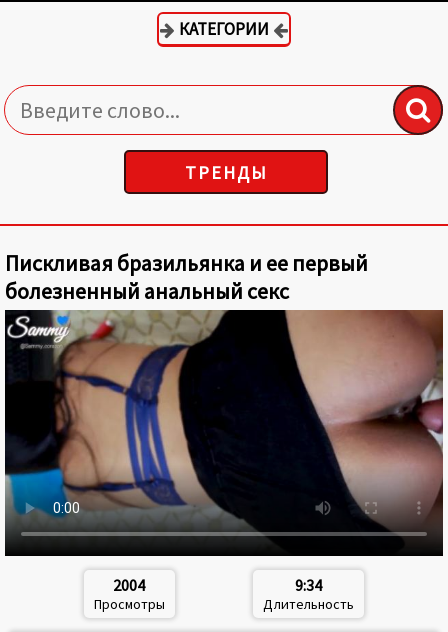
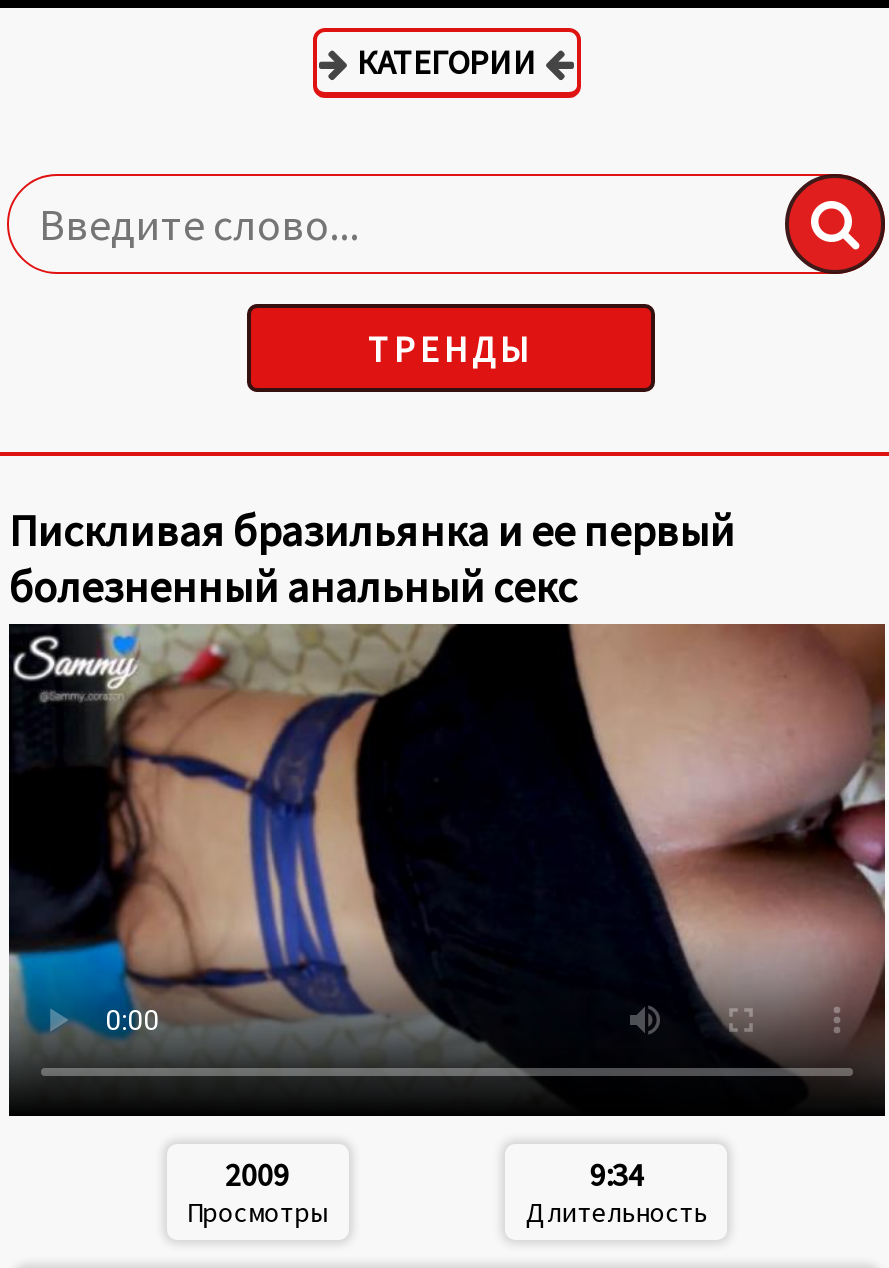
[113,575,145,595] 2004 -> [225,1155,289,1195] 2009

